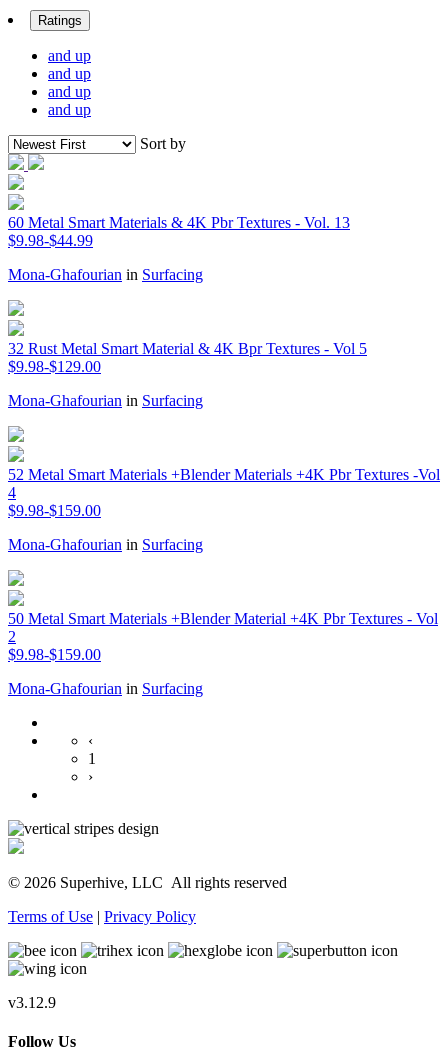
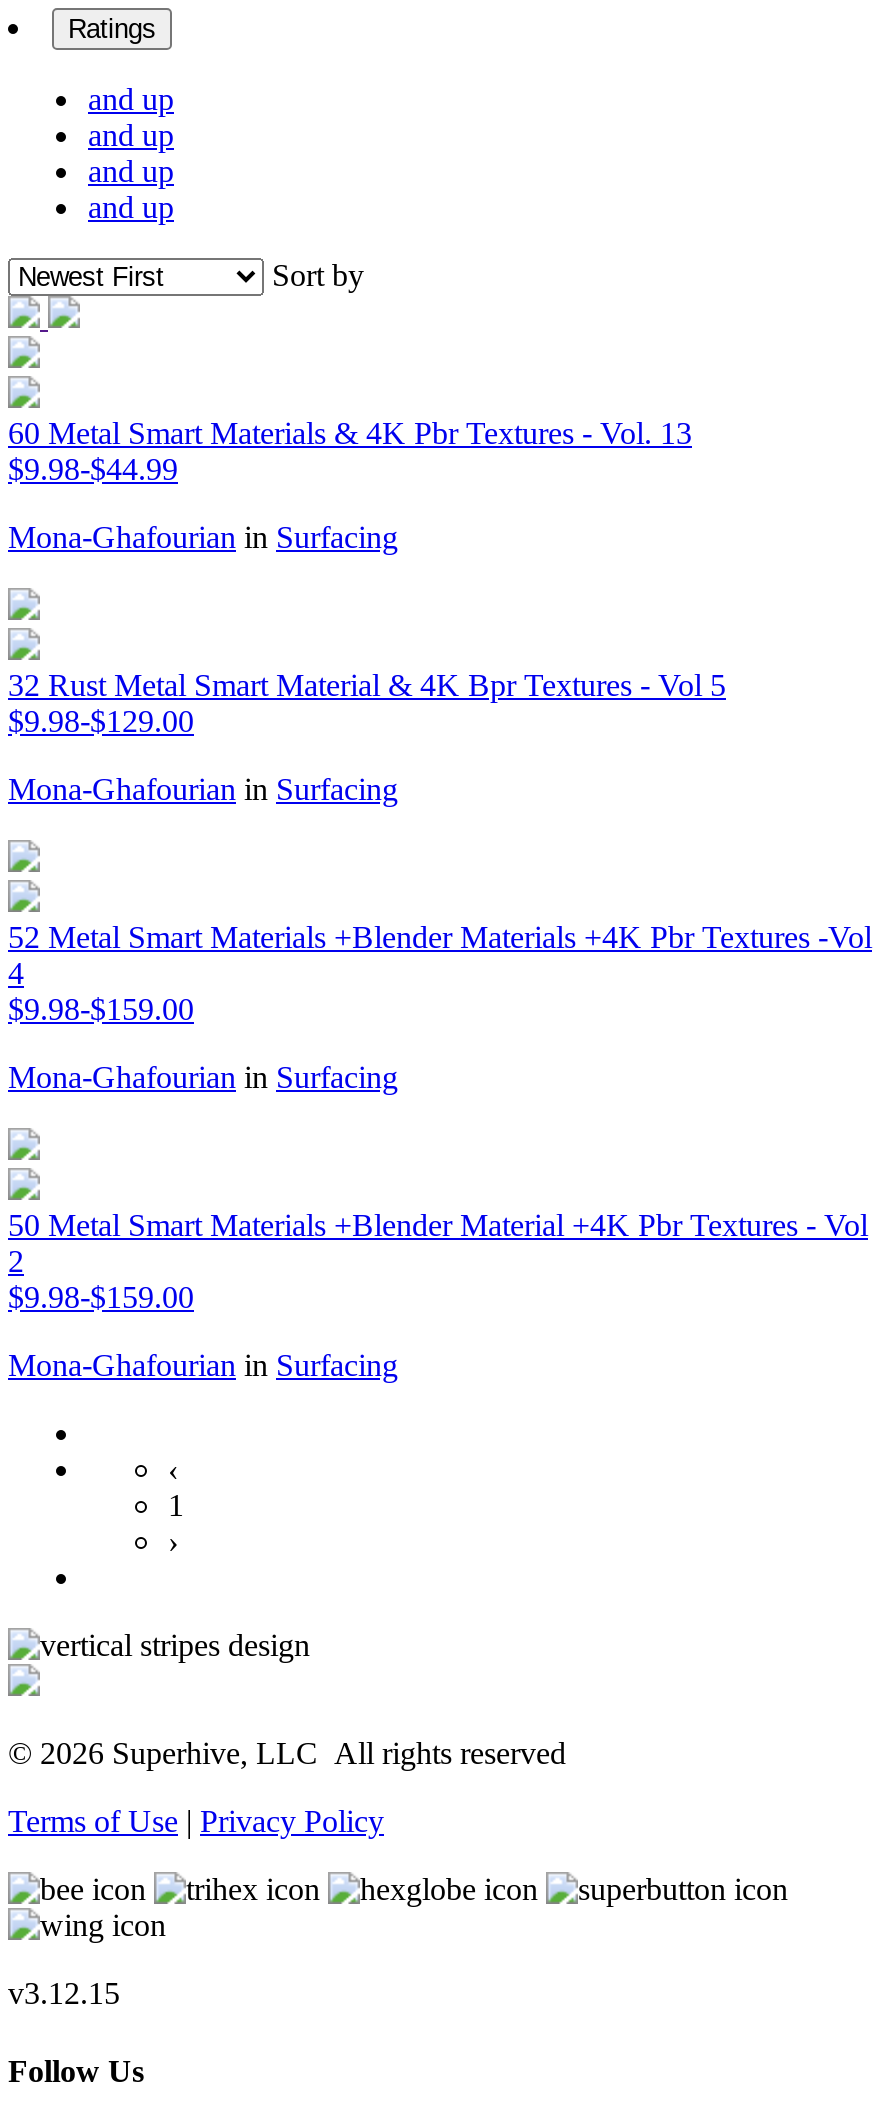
[8,994,56,1011] v3.12.9 -> [8,1976,120,2010] v3.12.15

